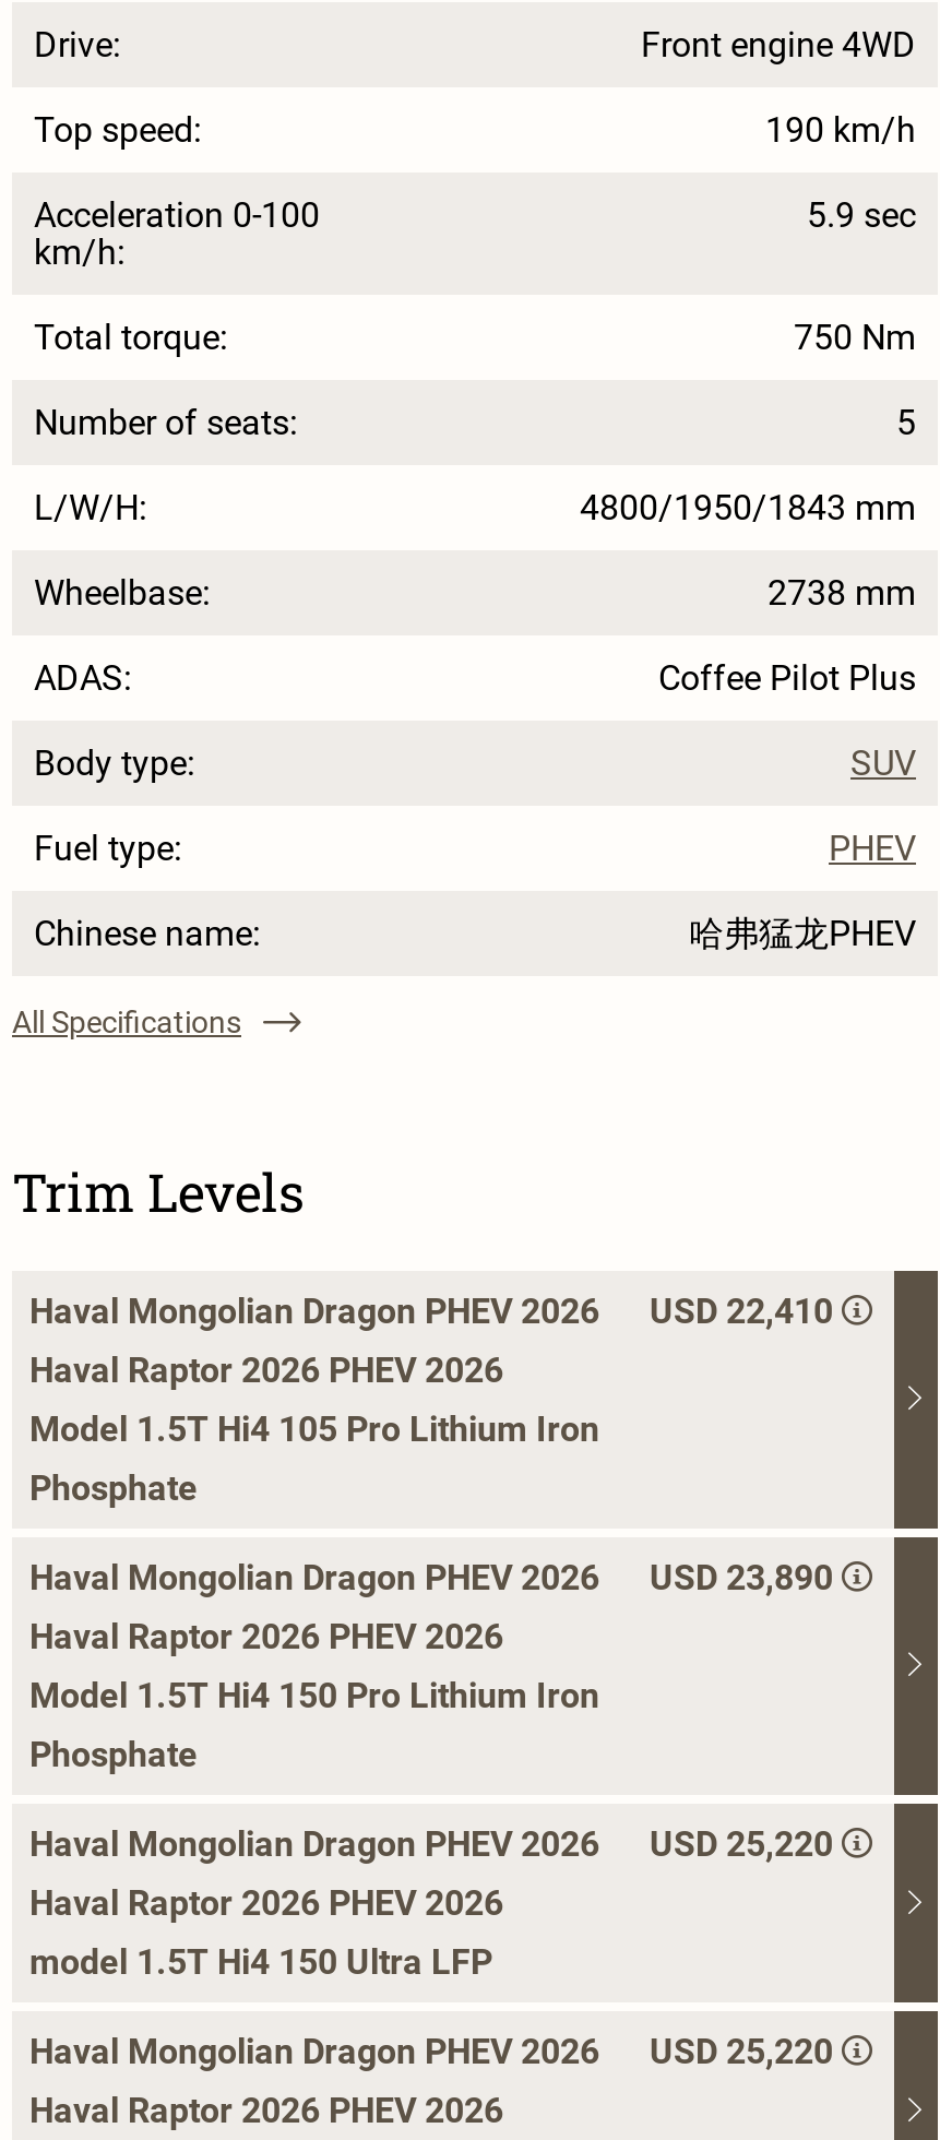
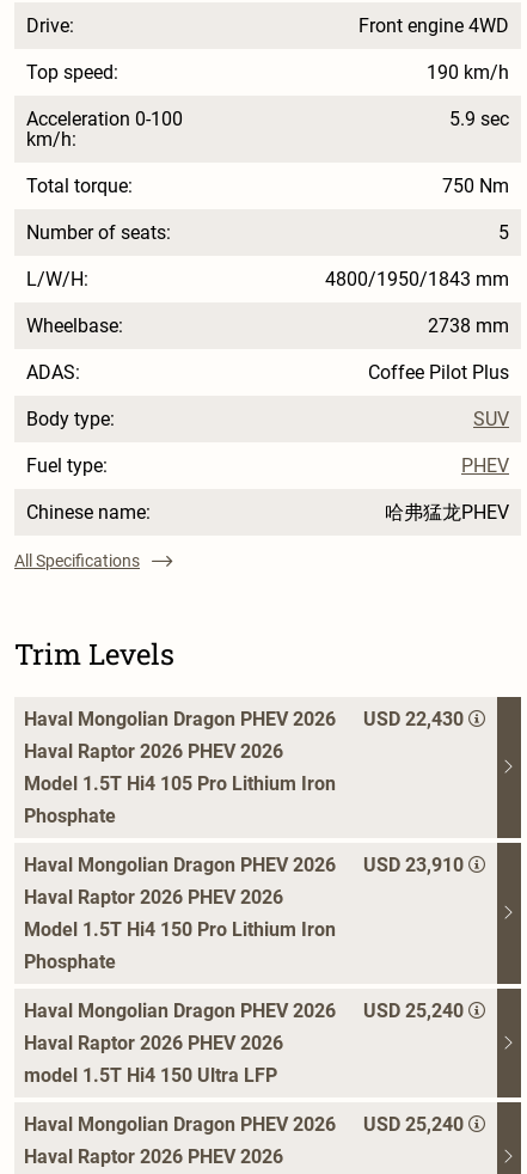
[29,1290,833,1332] Haval Mongolian Dragon PHEV 2026 USD 22,410 -> [24,708,464,730] Haval Mongolian Dragon PHEV 2026 USD 22,430
[29,1557,833,1598] Haval Mongolian Dragon PHEV 2026 USD 23,890 -> [24,853,464,876] Haval Mongolian Dragon PHEV 2026 USD 23,910
[29,1823,833,1865] Haval Mongolian Dragon PHEV 2026 USD 25,220 -> [24,999,464,1022] Haval Mongolian Dragon PHEV 2026 USD 25,240
[29,2031,833,2072] Haval Mongolian Dragon PHEV 2026 USD 25,220 -> [24,1113,464,1136] Haval Mongolian Dragon PHEV 2026 USD 25,240

